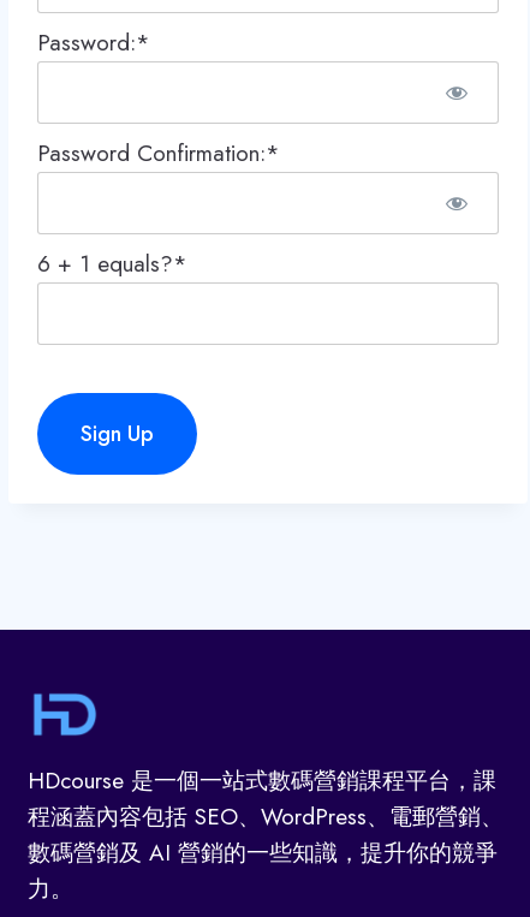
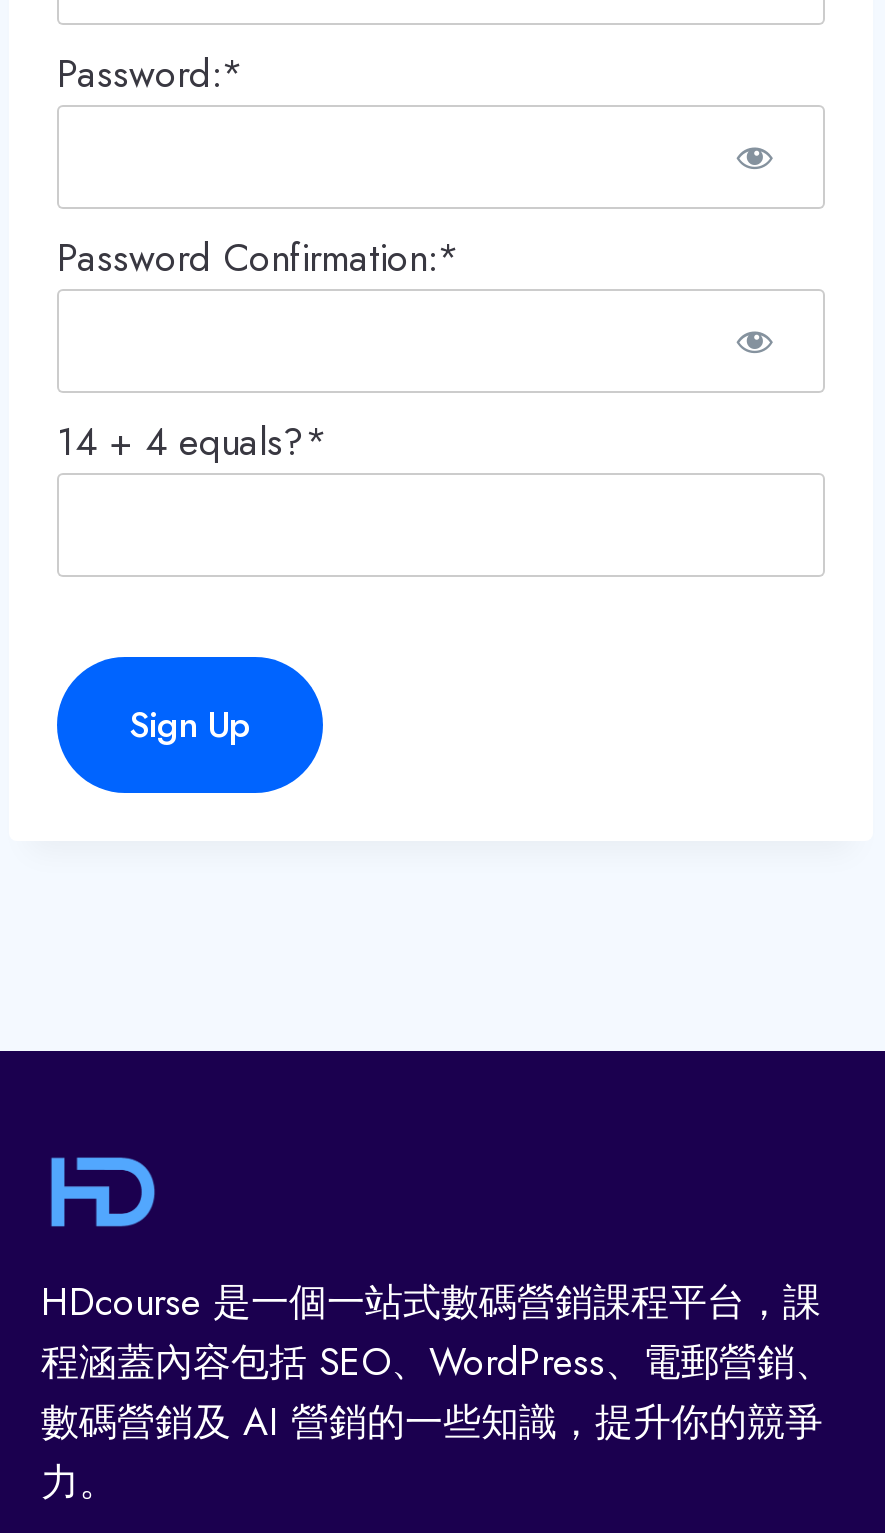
[37,248,187,280] 6 + 1 equals?* -> [57,415,329,469] 14 + 4 equals?*

